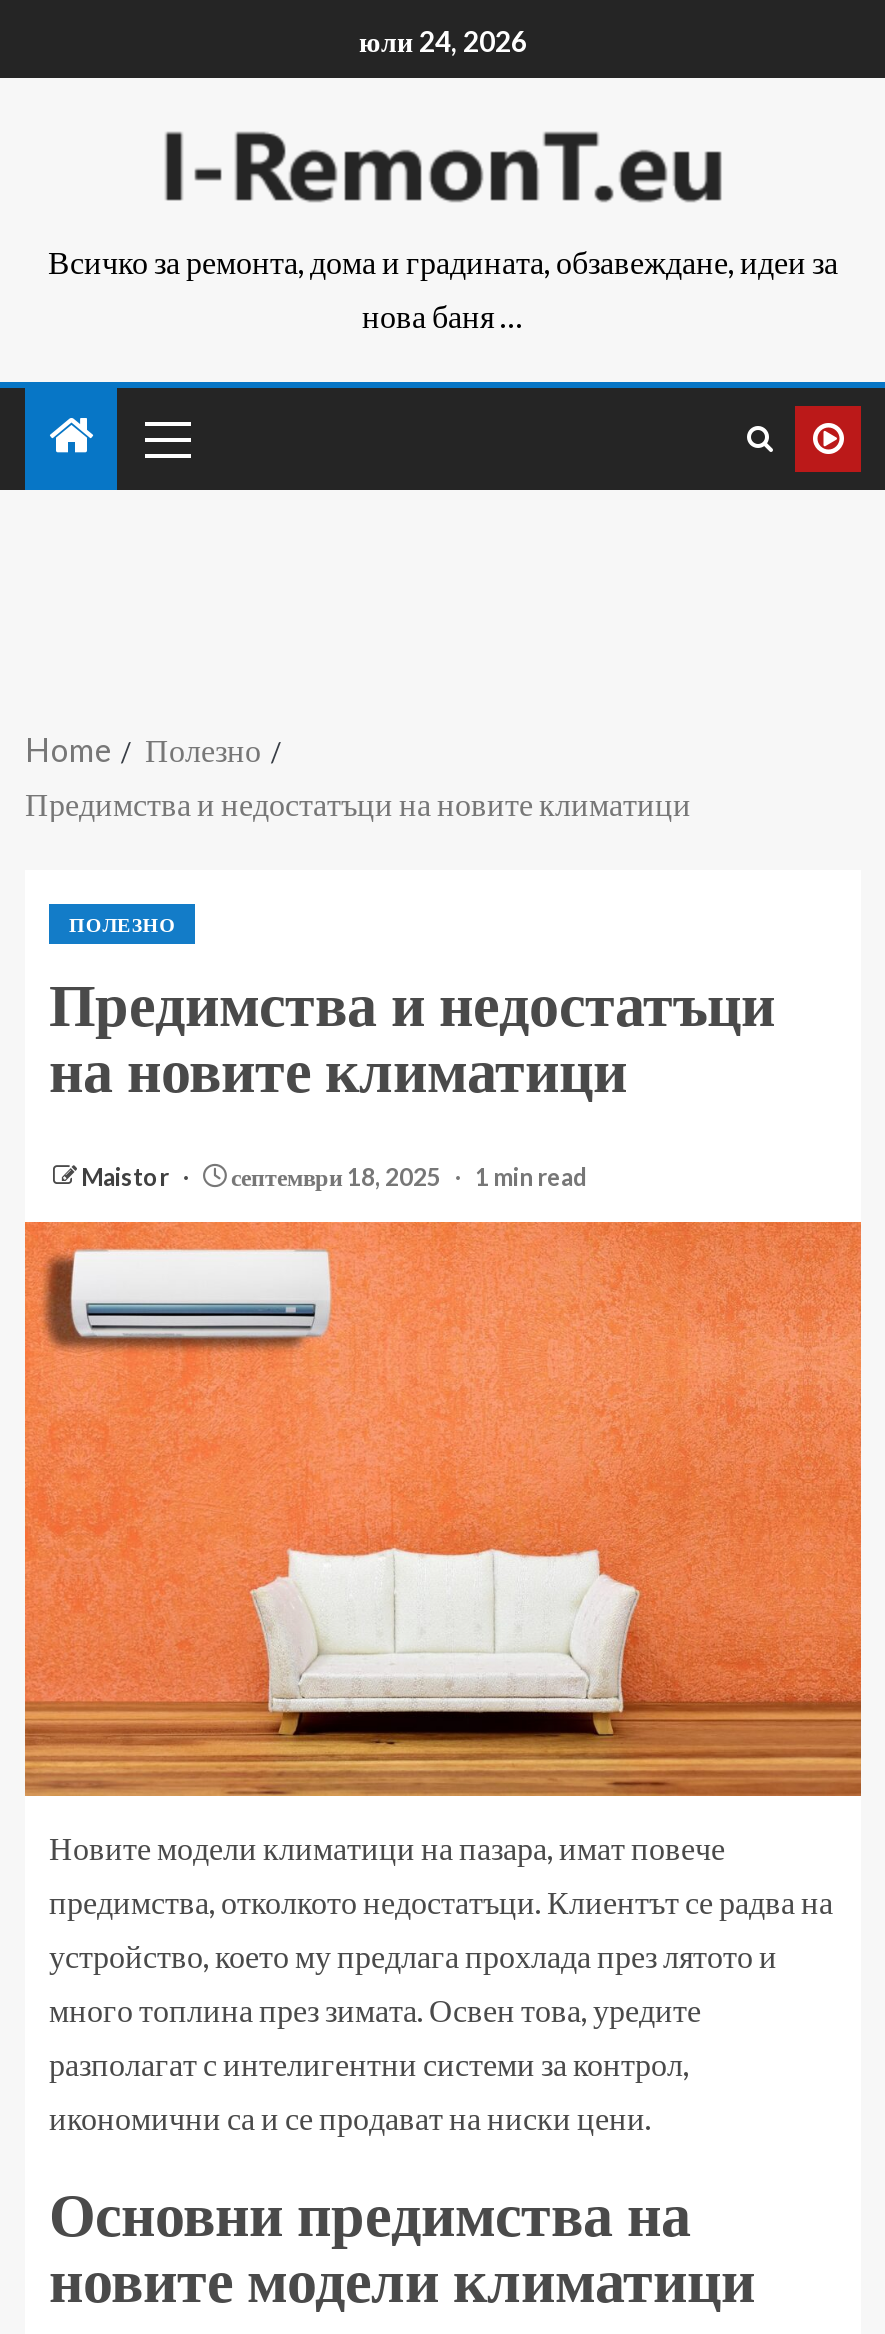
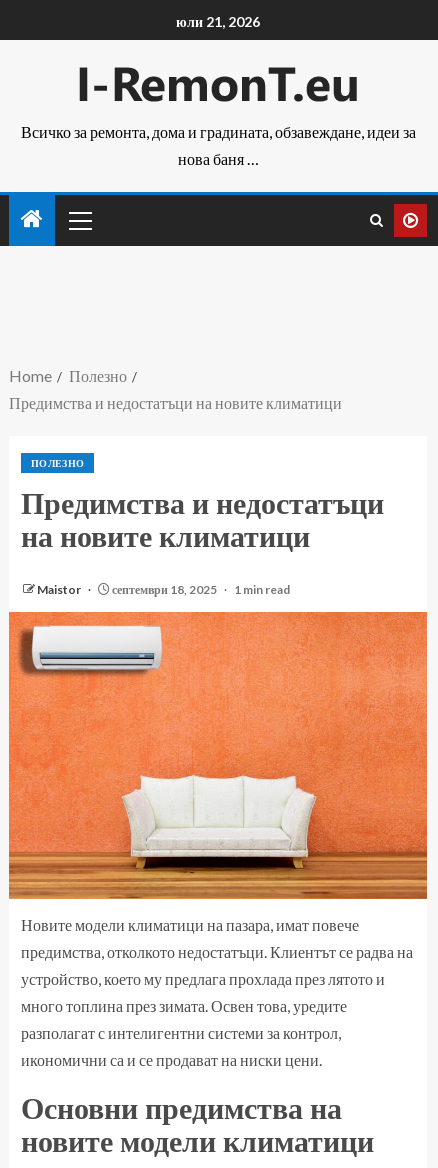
[359,24,527,58] юли 24, 2026 -> [176,13,260,30] юли 21, 2026

